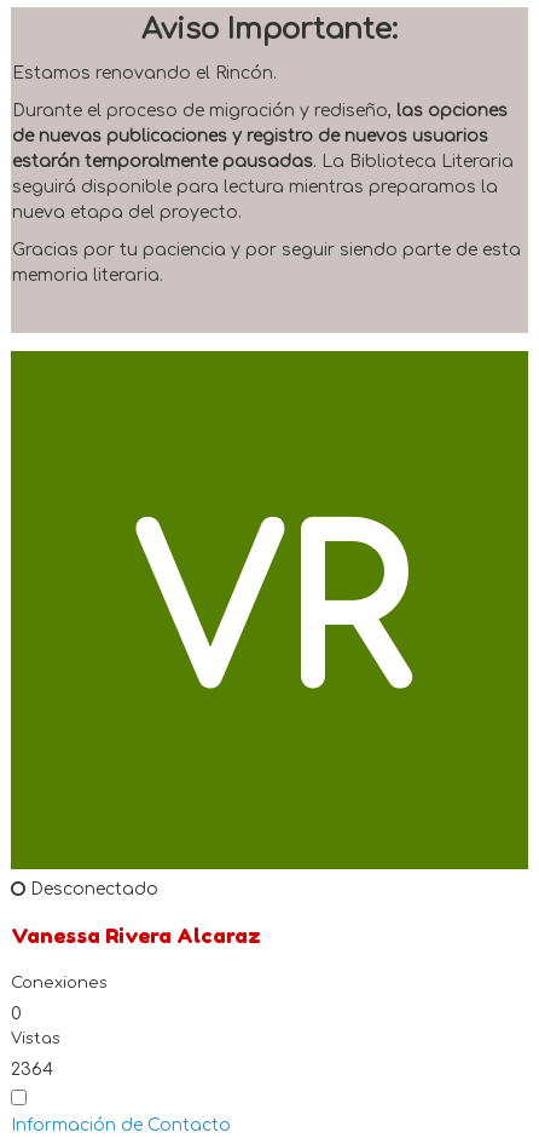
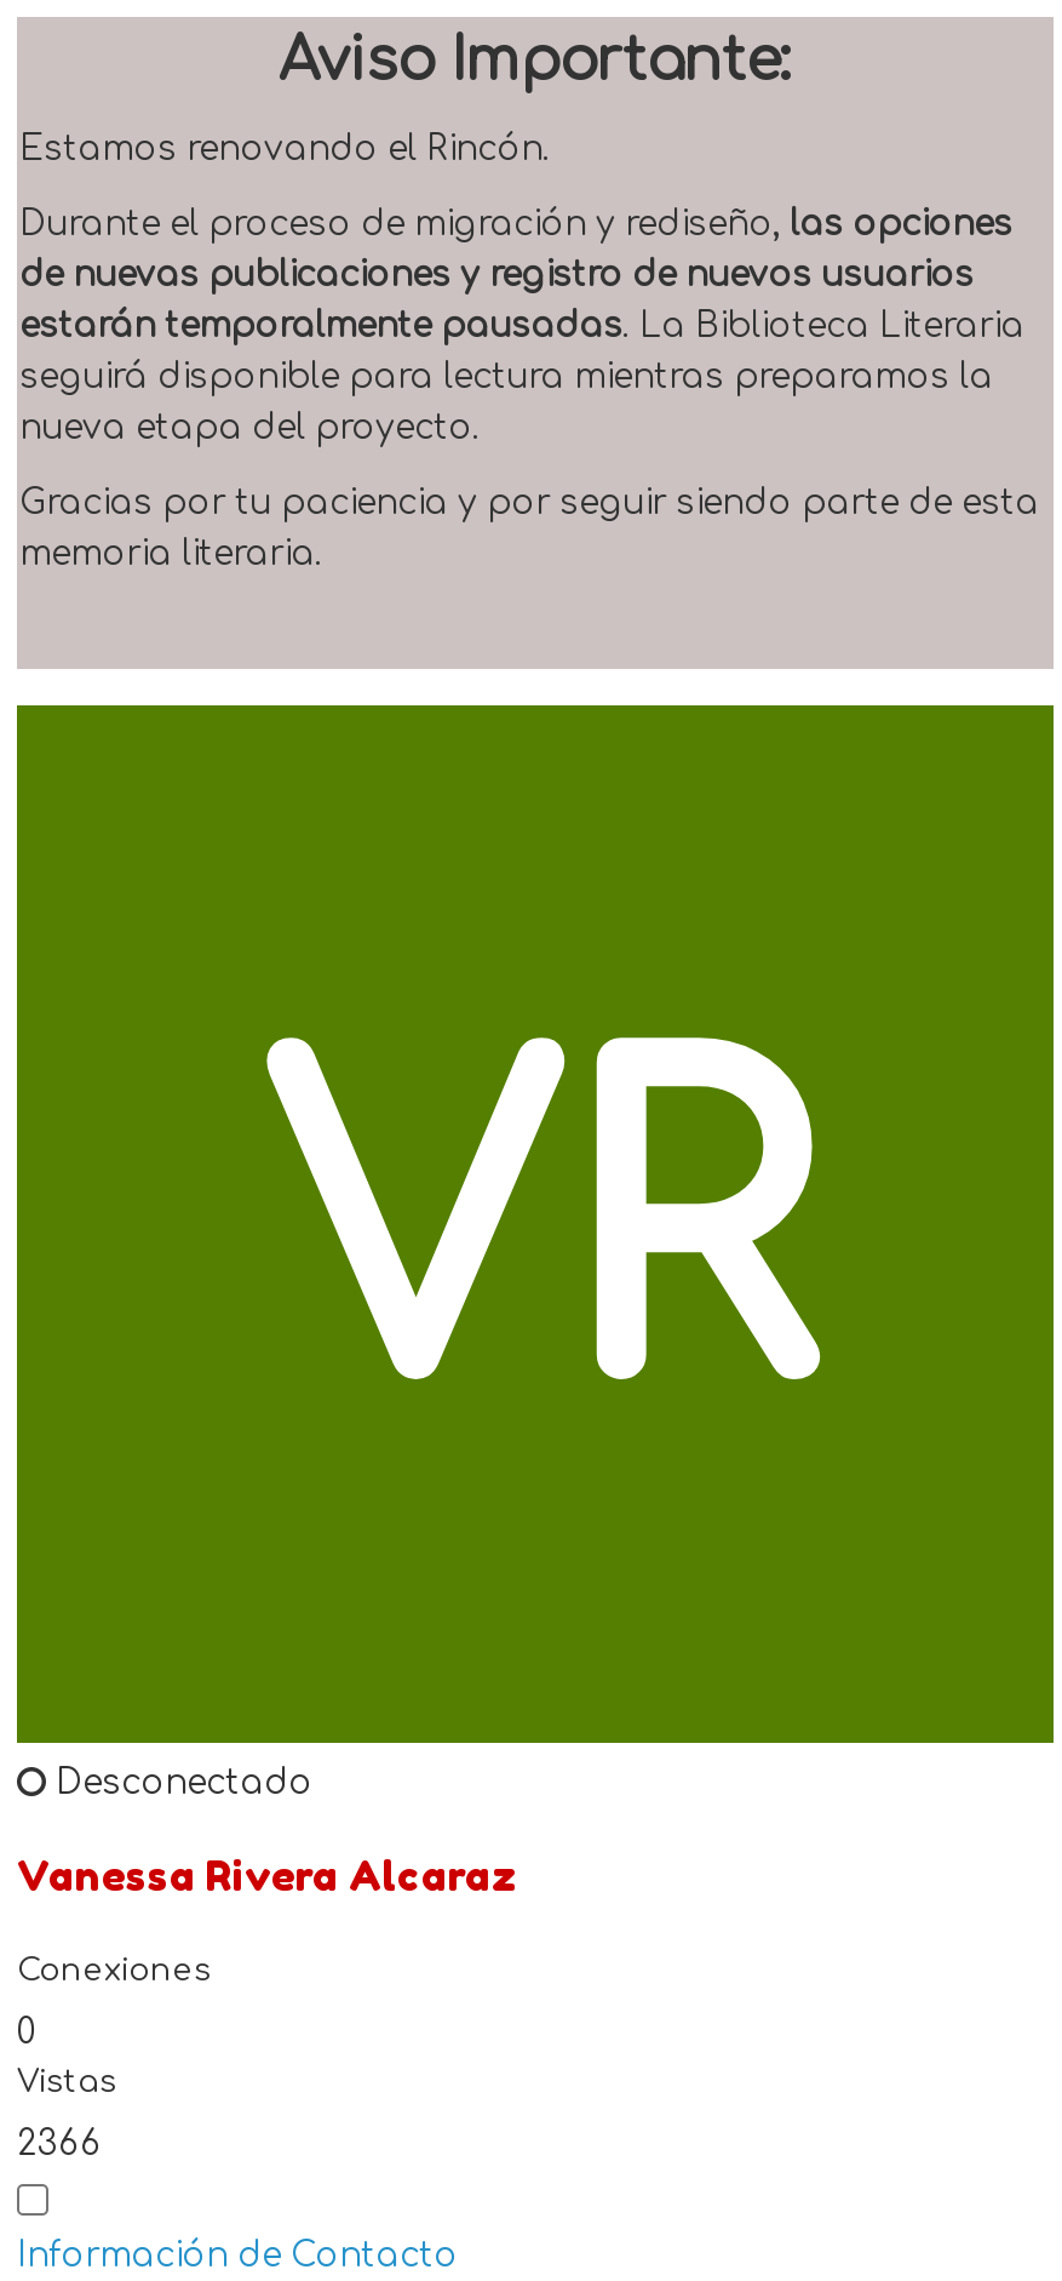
[11,1060,53,1078] 2364 -> [17,2125,102,2162] 2366

